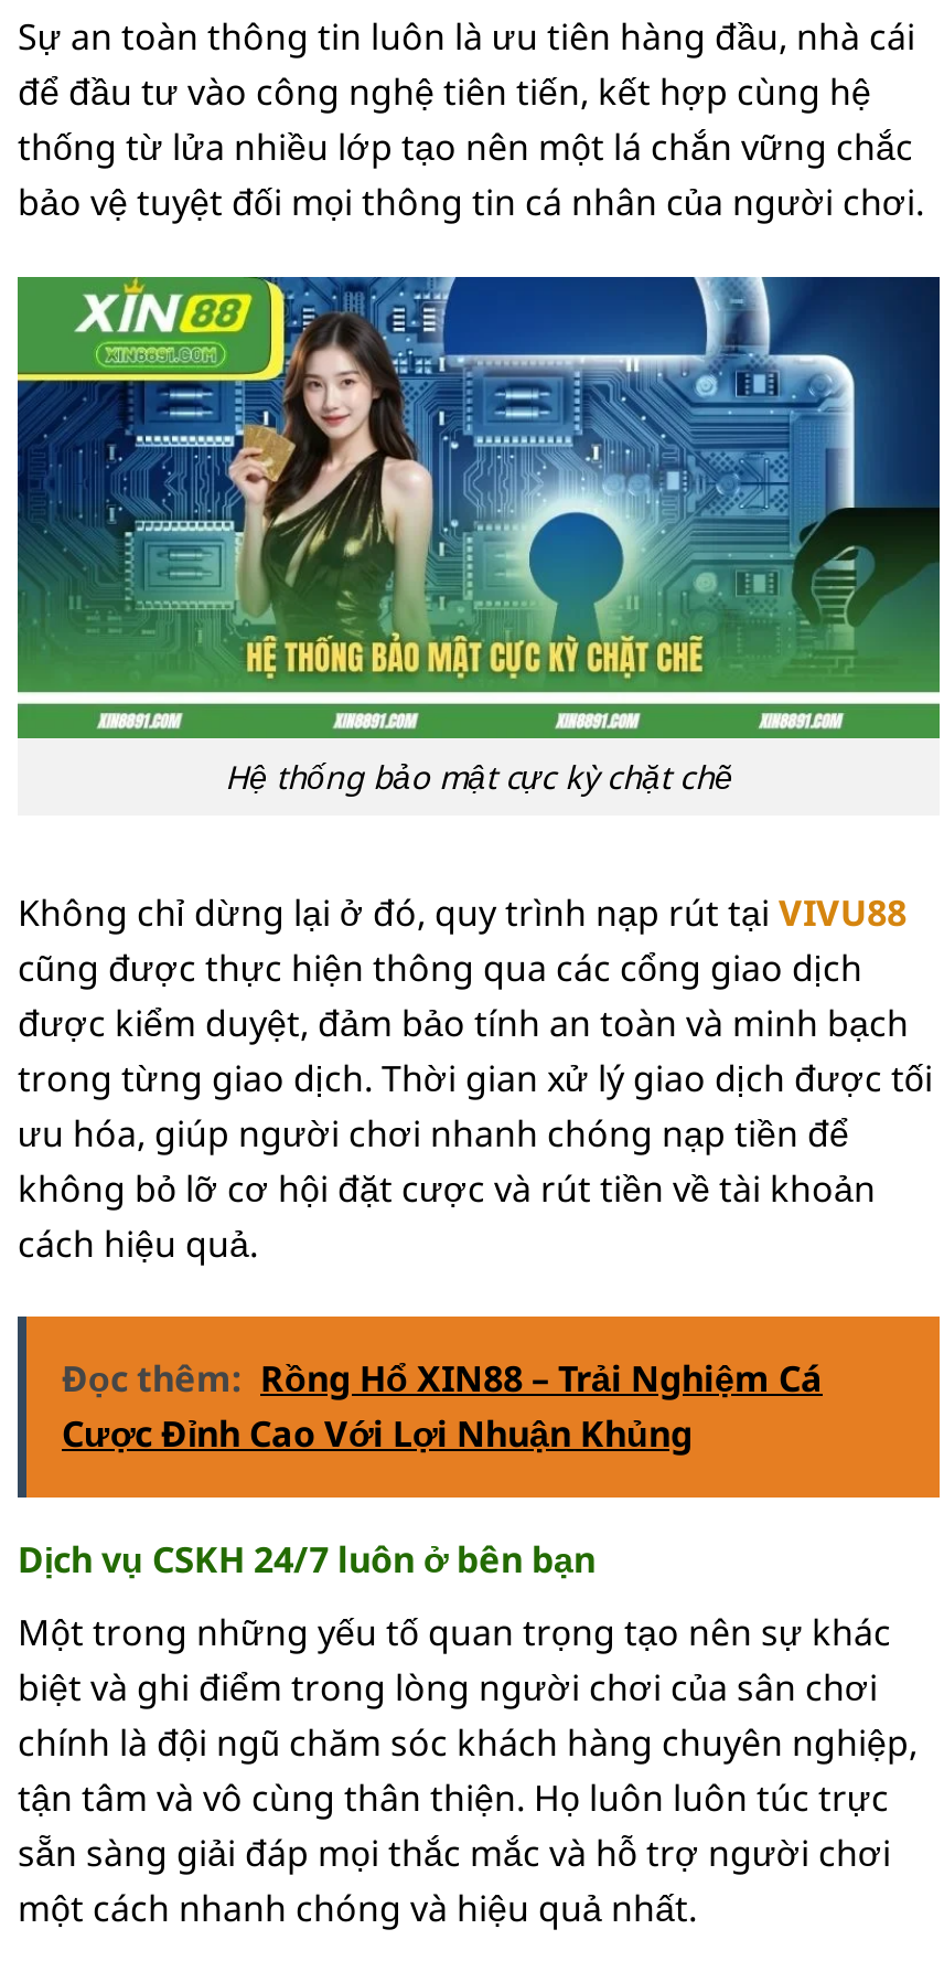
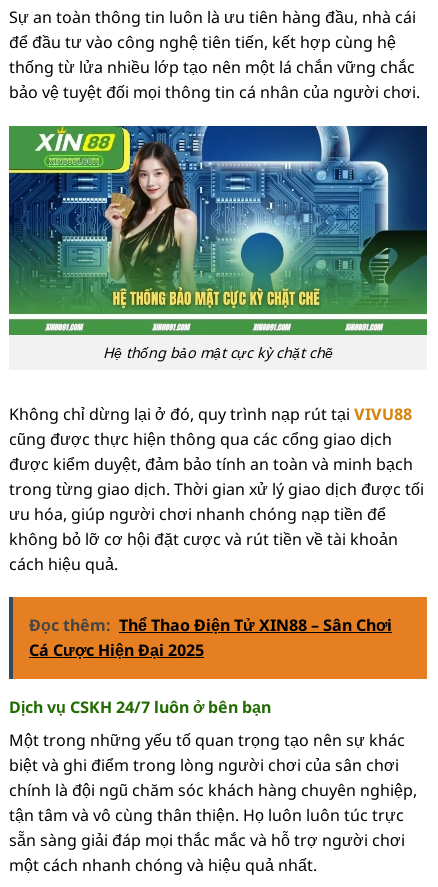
[62,1355,823,1459] Đọc thêm: Rồng Hổ XIN88 – Trải Nghiệm Cá | Cược Đỉnh Cao Với Lợi Nhuận Khủng -> [29,614,392,661] Đọc thêm: Thể Thao Điện Tử XIN88 – Sân Chơi | Cá Cược Hiện Đại 2025

